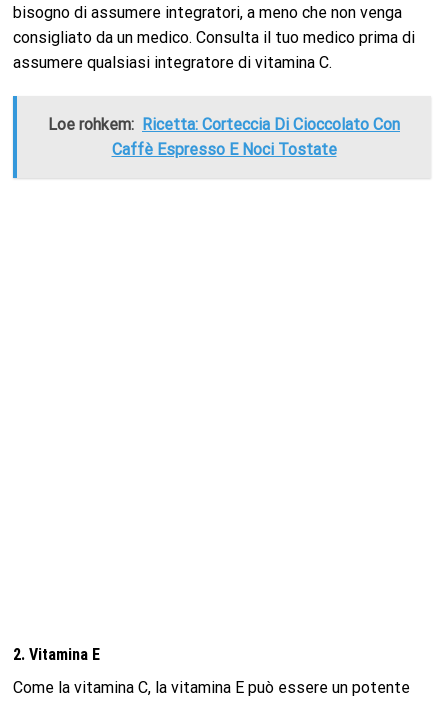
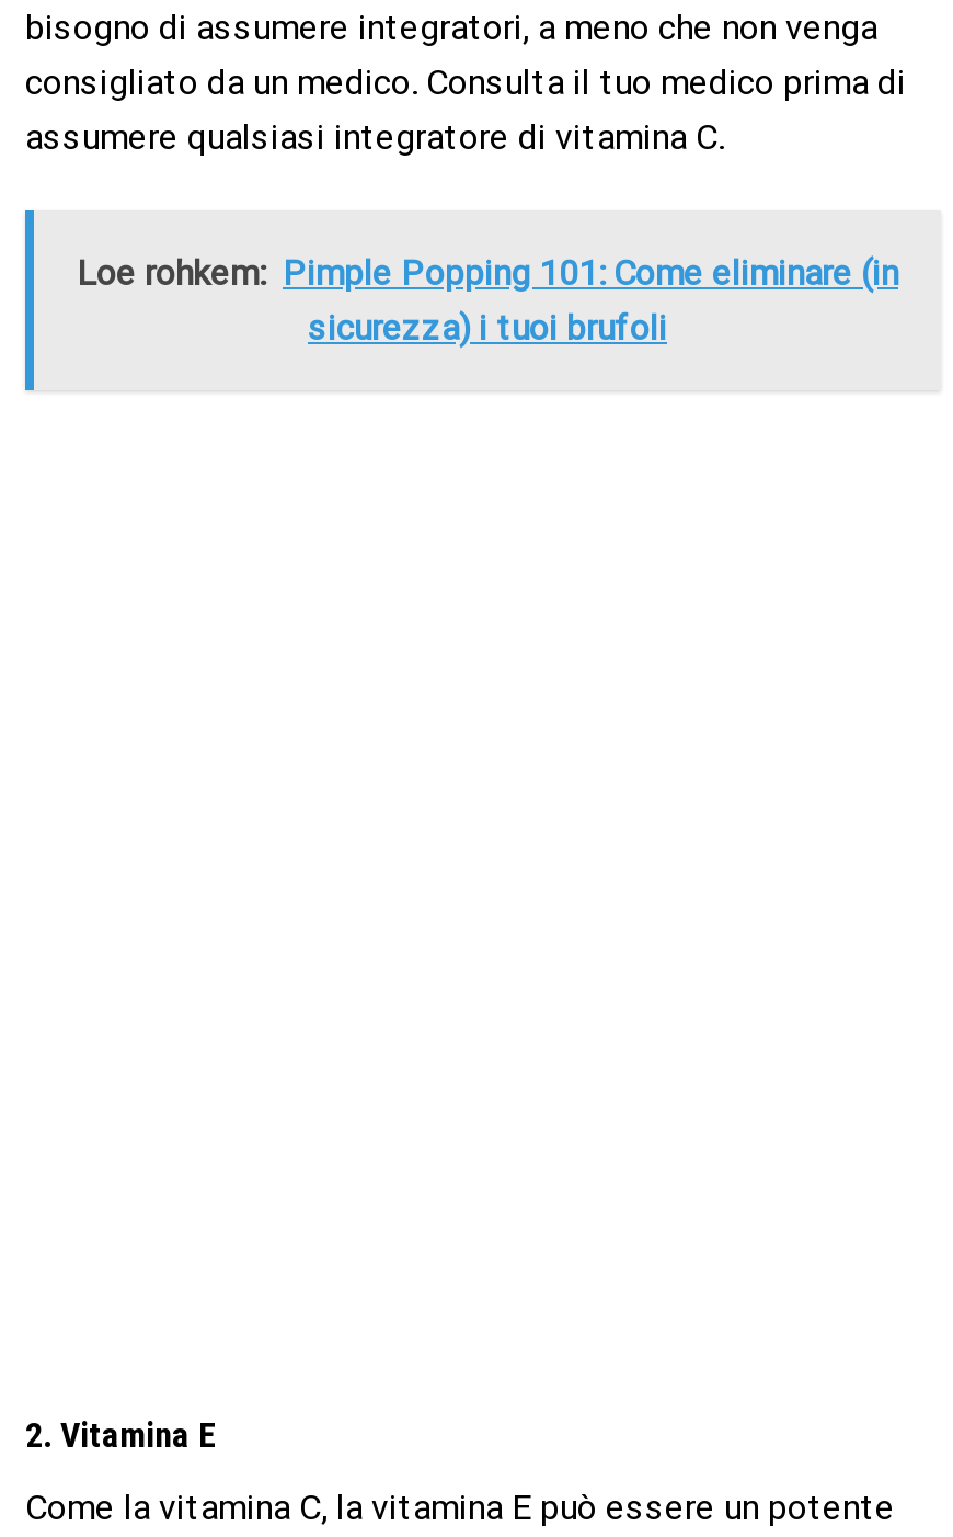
[48,115,400,159] Loe rohkem: Ricetta: Corteccia Di Cioccolato Con | Caffè Espresso E Noci Tostate -> [77,253,898,349] Loe rohkem: Pimple Popping 101: Come eliminare (in | sicurezza) i tuoi brufoli

